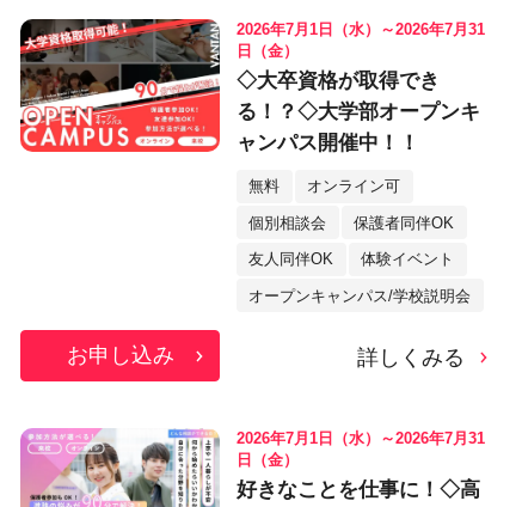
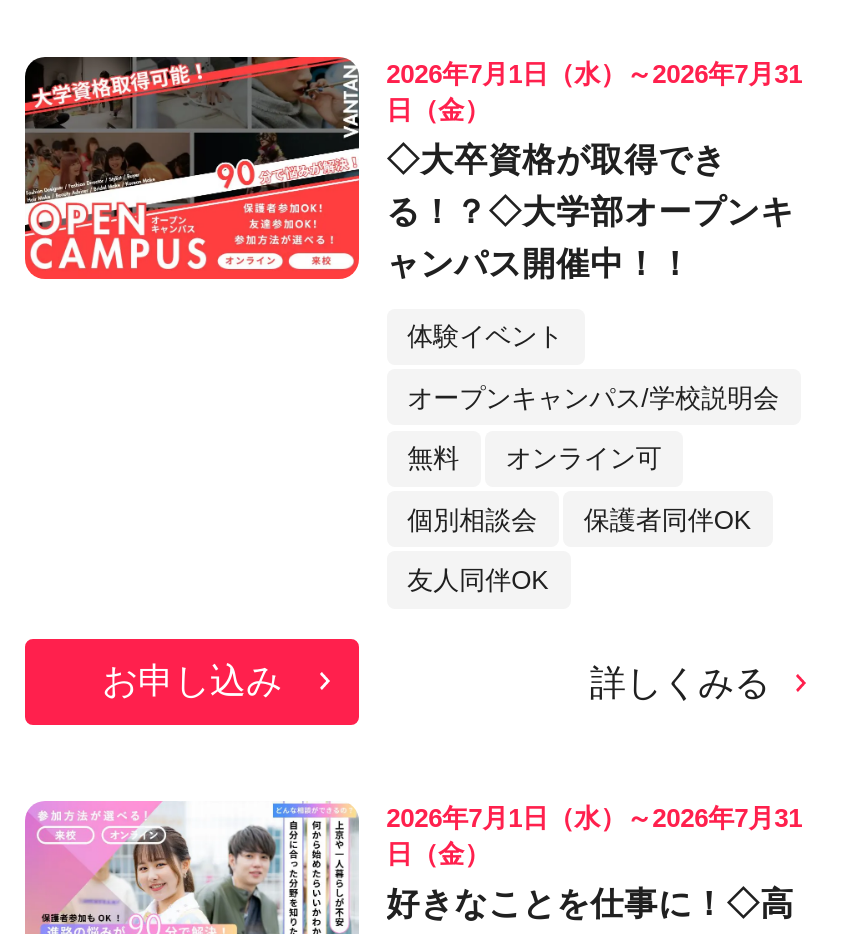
moved [249,177,454,268] -> [407,443,752,595]: 無料 | オンライン可 | 個別相談会 | 保護者同伴OK | 友人同伴OK
moved [249,250,471,304] -> [407,321,779,412]: 体験イベント | オープンキャンパス/学校説明会

